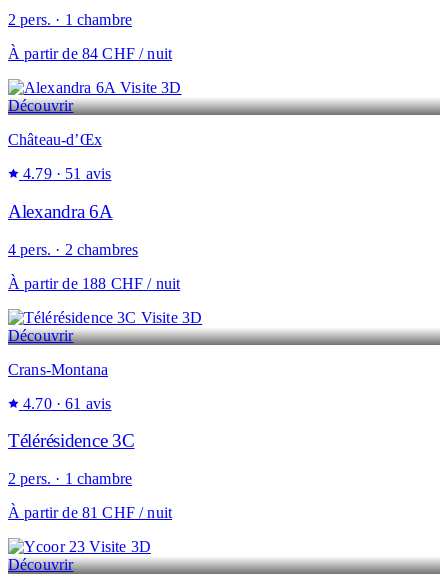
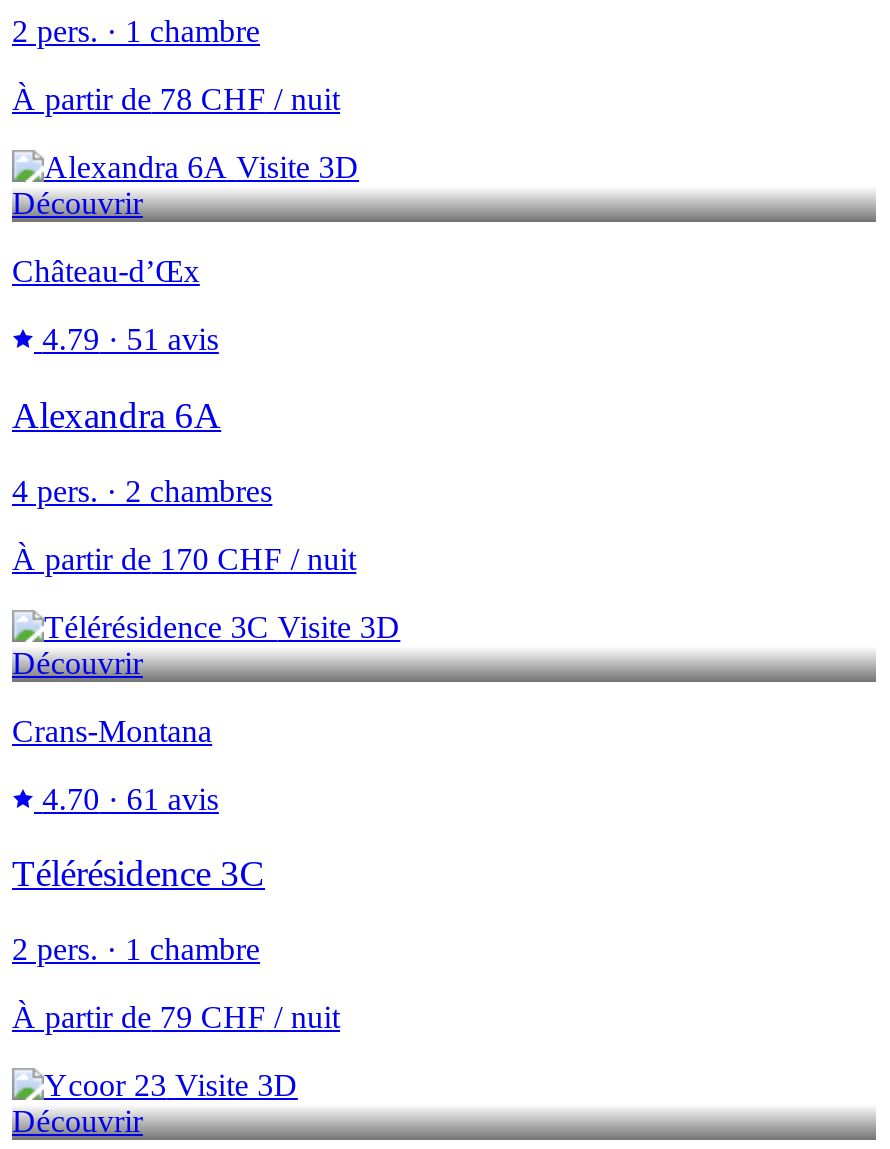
[8,45,172,62] À partir de 84 CHF / nuit -> [12,82,340,116] À partir de 78 CHF / nuit
[8,275,180,292] À partir de 188 CHF / nuit -> [12,541,356,575] À partir de 170 CHF / nuit
[8,504,172,521] À partir de 81 CHF / nuit -> [12,1000,340,1034] À partir de 79 CHF / nuit

